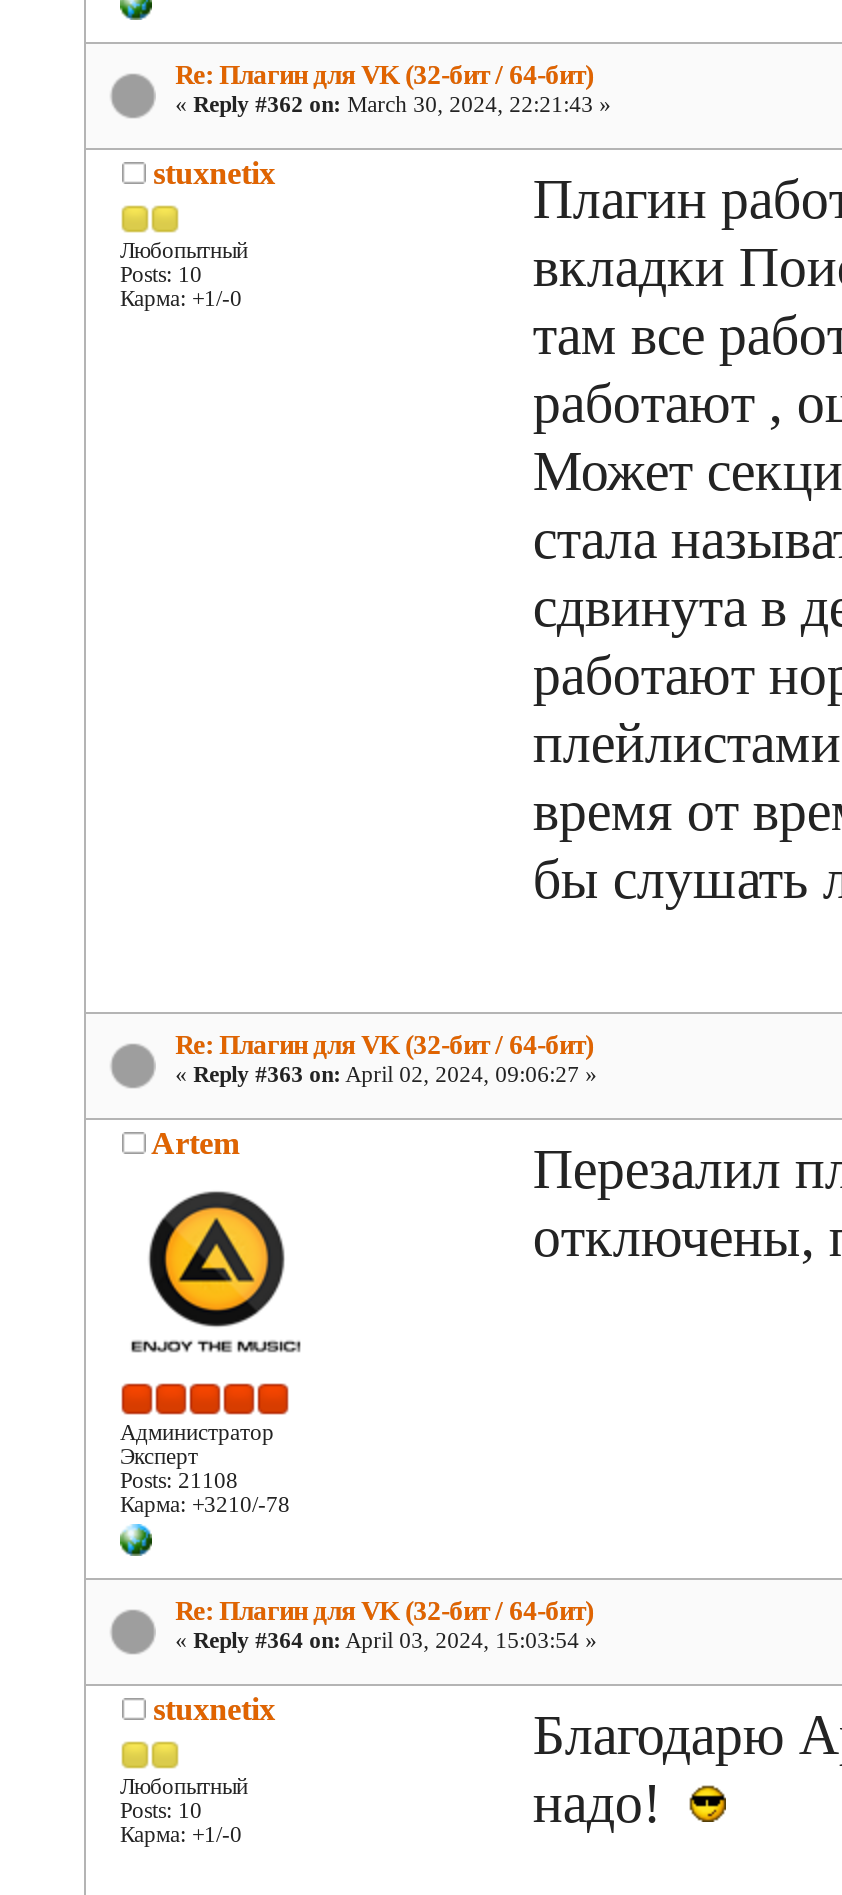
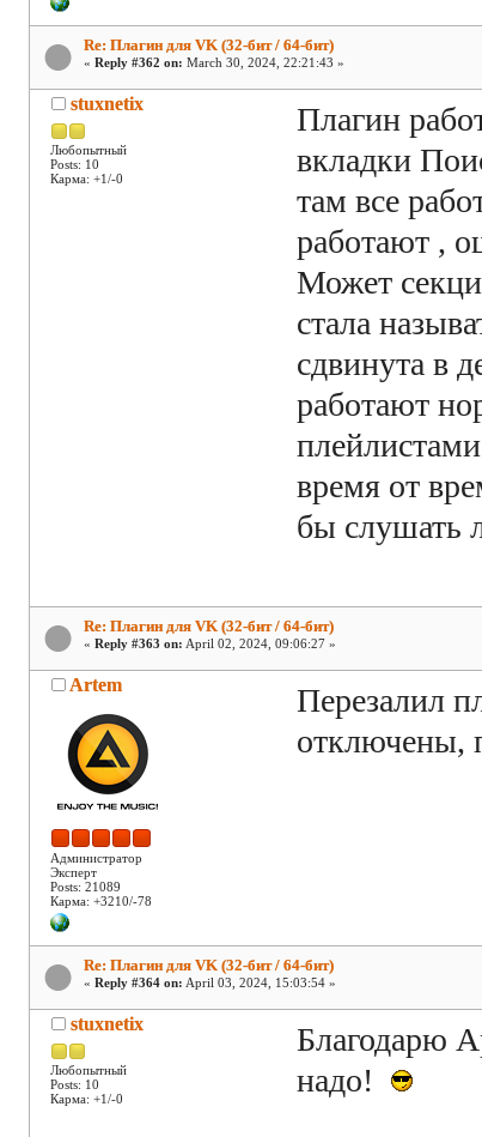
[120,1468,238,1492] Posts: 21108 -> [50,880,121,894] Posts: 21089

